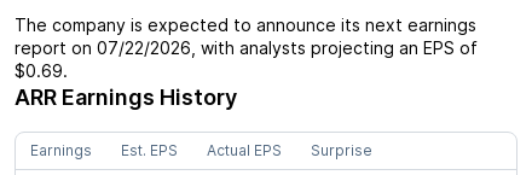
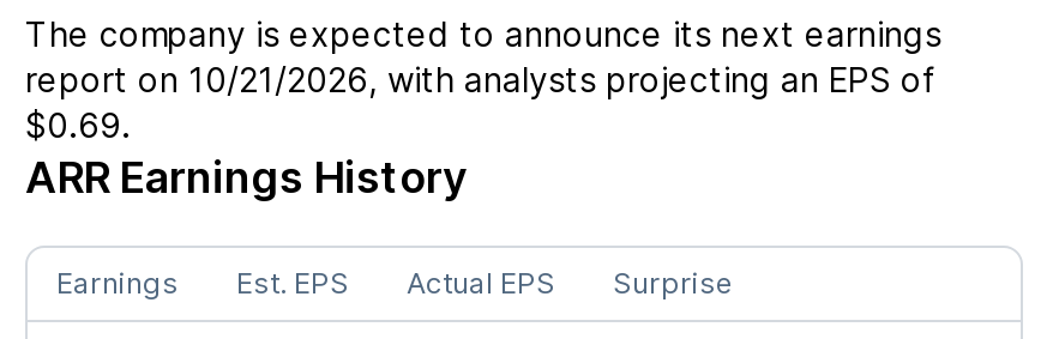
[15,37,478,58] report on 07/22/2026, with analysts projecting an EPS of -> [25,59,937,99] report on 10/21/2026, with analysts projecting an EPS of

